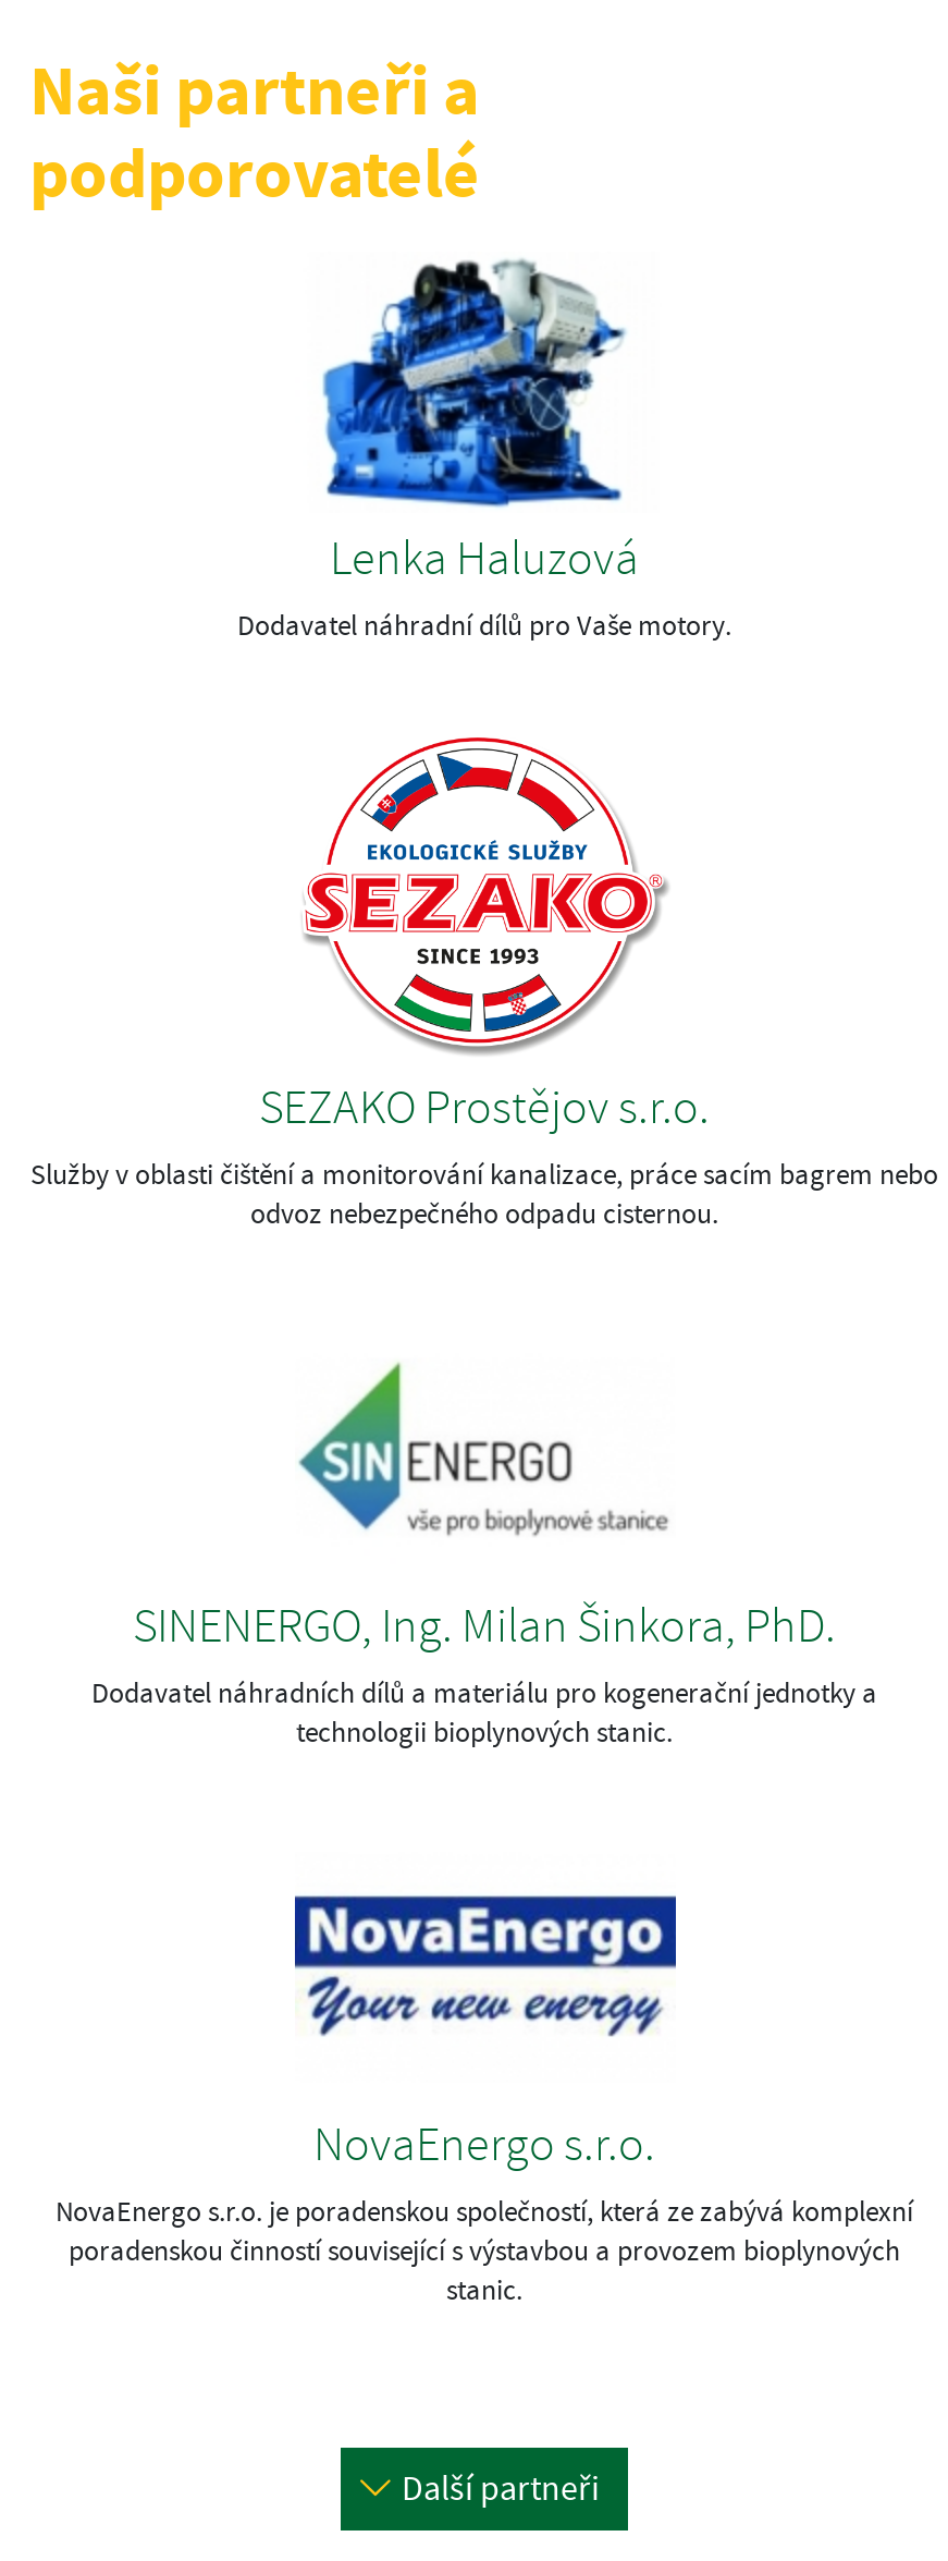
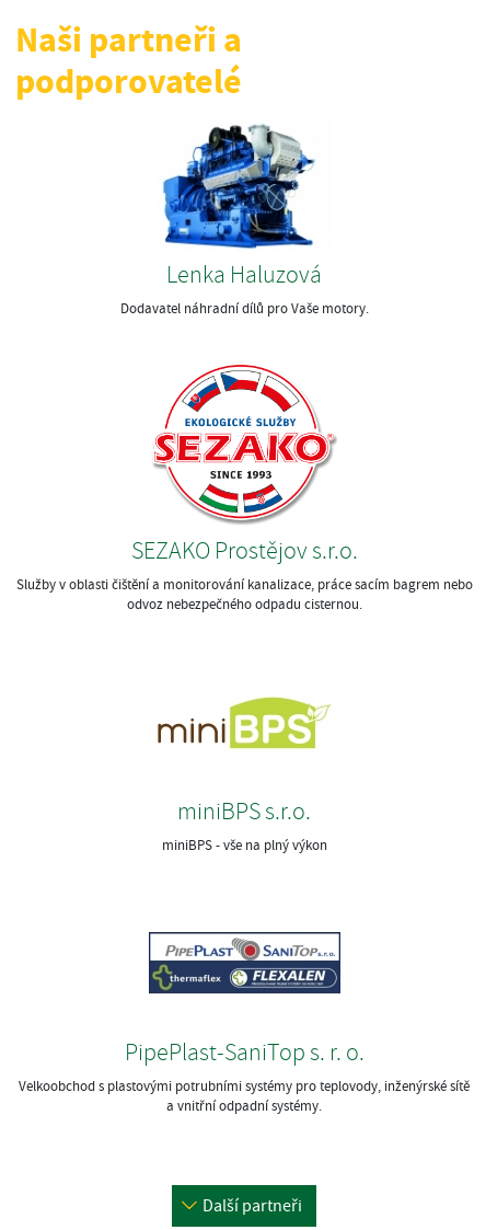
[297,1363,669,1535] [image] -> [157,680,331,748] [image]
[91,1595,877,1750] SINENERGO, Ing. Milan Šinkora, PhD. | Dodavatel náhradních dílů a materiálu pro kogenerační jednotky a | technologii bioplynových stanic. -> [161,796,327,854] miniBPS s.r.o. | miniBPS - vše na plný výkon
[56,1894,913,2308] [image] | NovaEnergo s.r.o. | NovaEnergo s.r.o. je poradenskou společností, která ze zabývá komplexní | poradenskou činností související s výstavbou a provozem bioplynových | stanic. -> [19,931,470,1115] [image] | PipePlast-SaniTop s. r. o. | Velkoobchod s plastovými potrubními systémy pro teplovody, inženýrské sítě | a vnitřní odpadní systémy.

